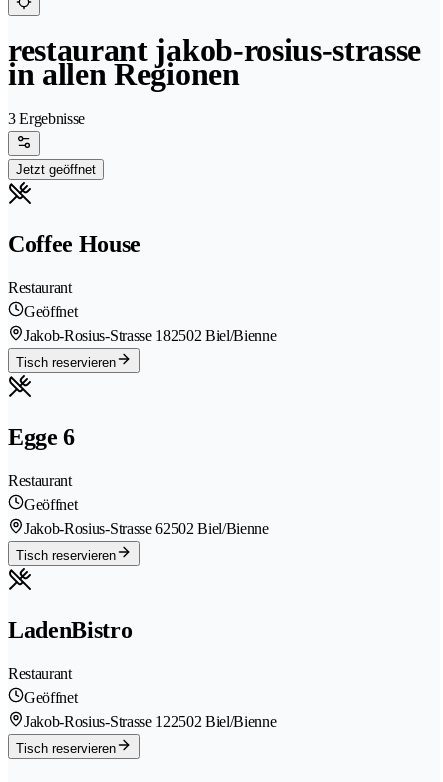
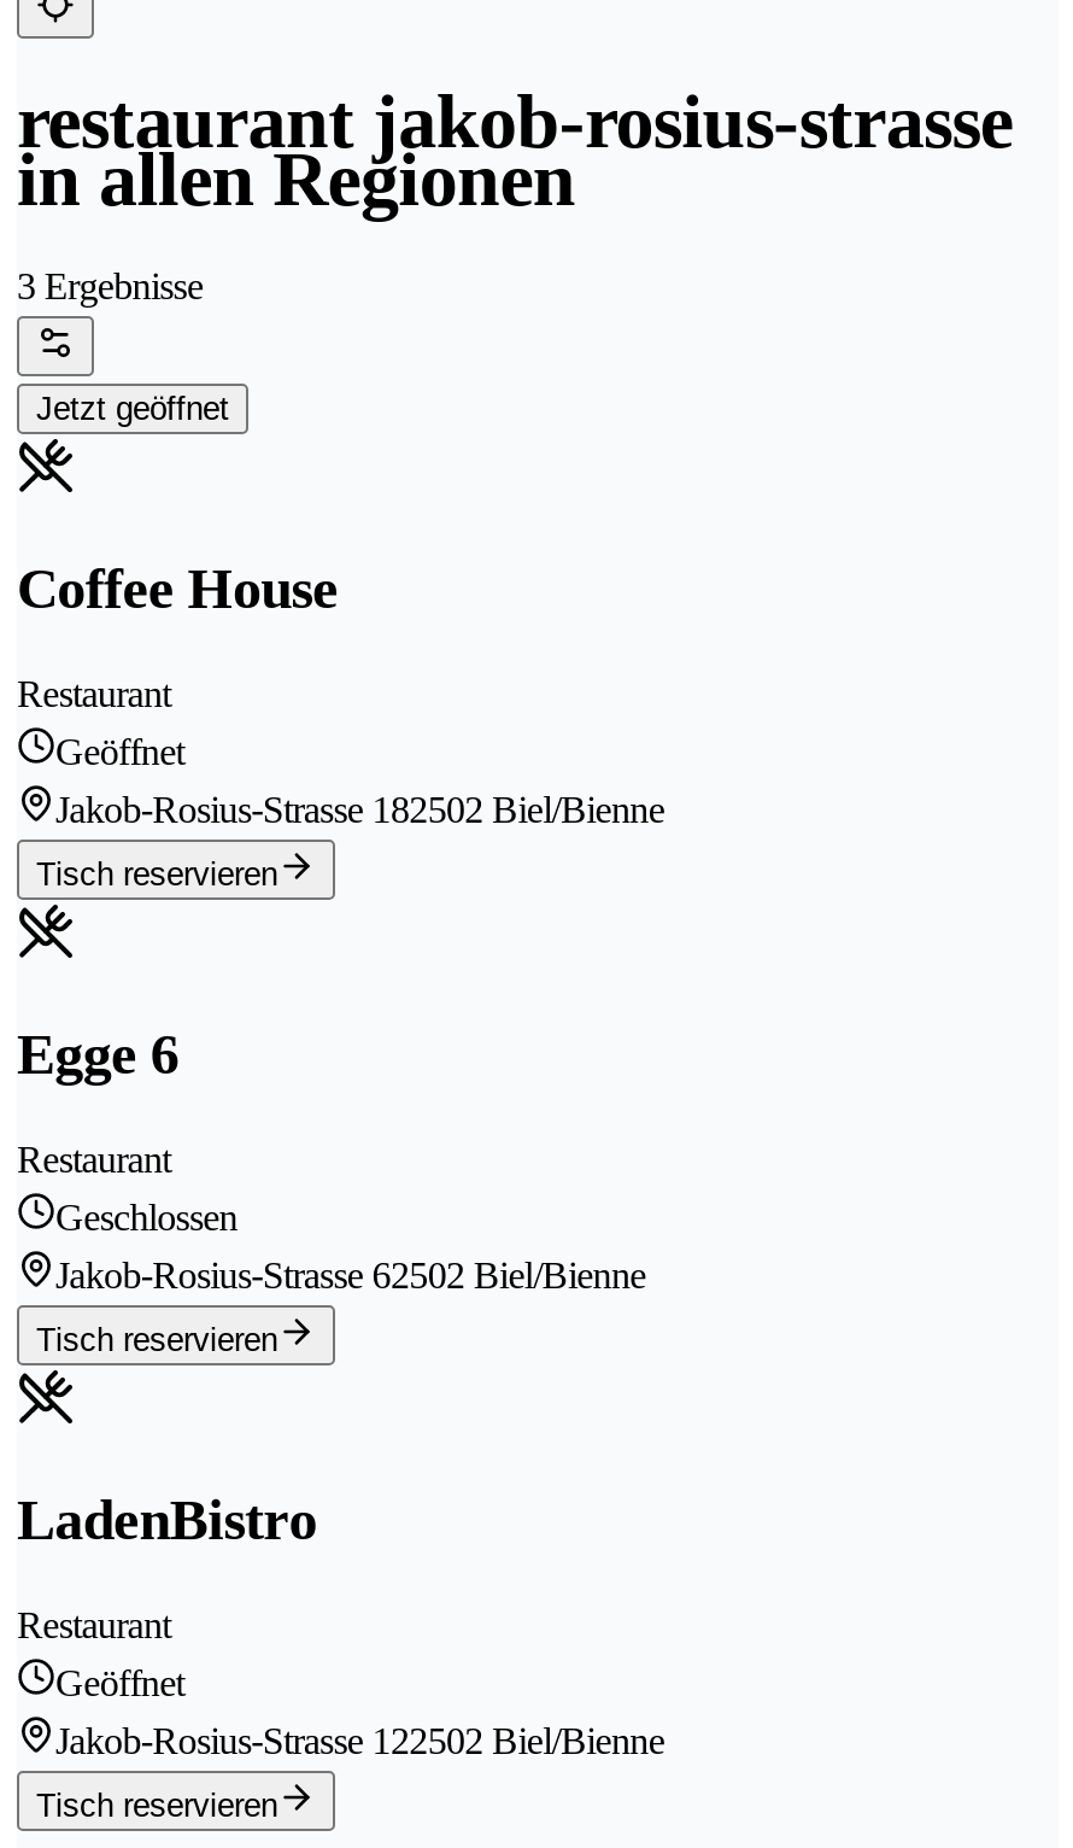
[24,496,77,513] Geöffnet -> [55,1197,238,1238] Geschlossen

